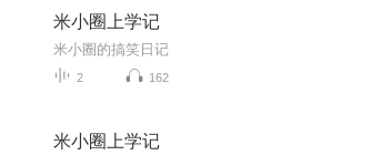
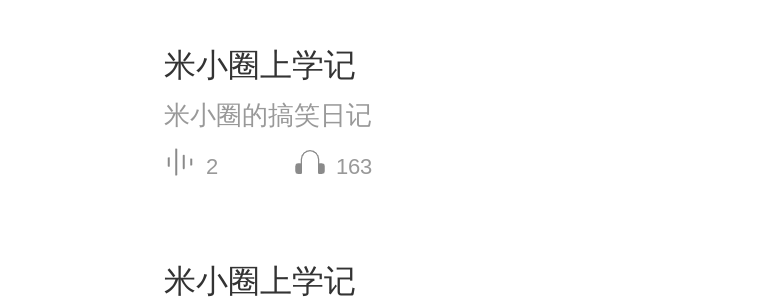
[149,71,169,84] 162 -> [336,154,372,178] 163

